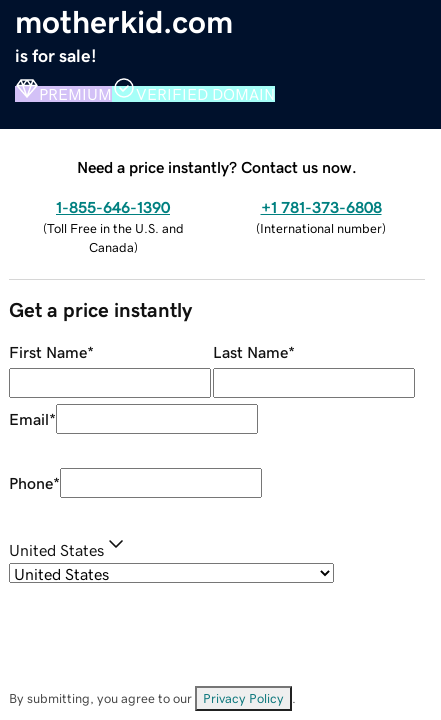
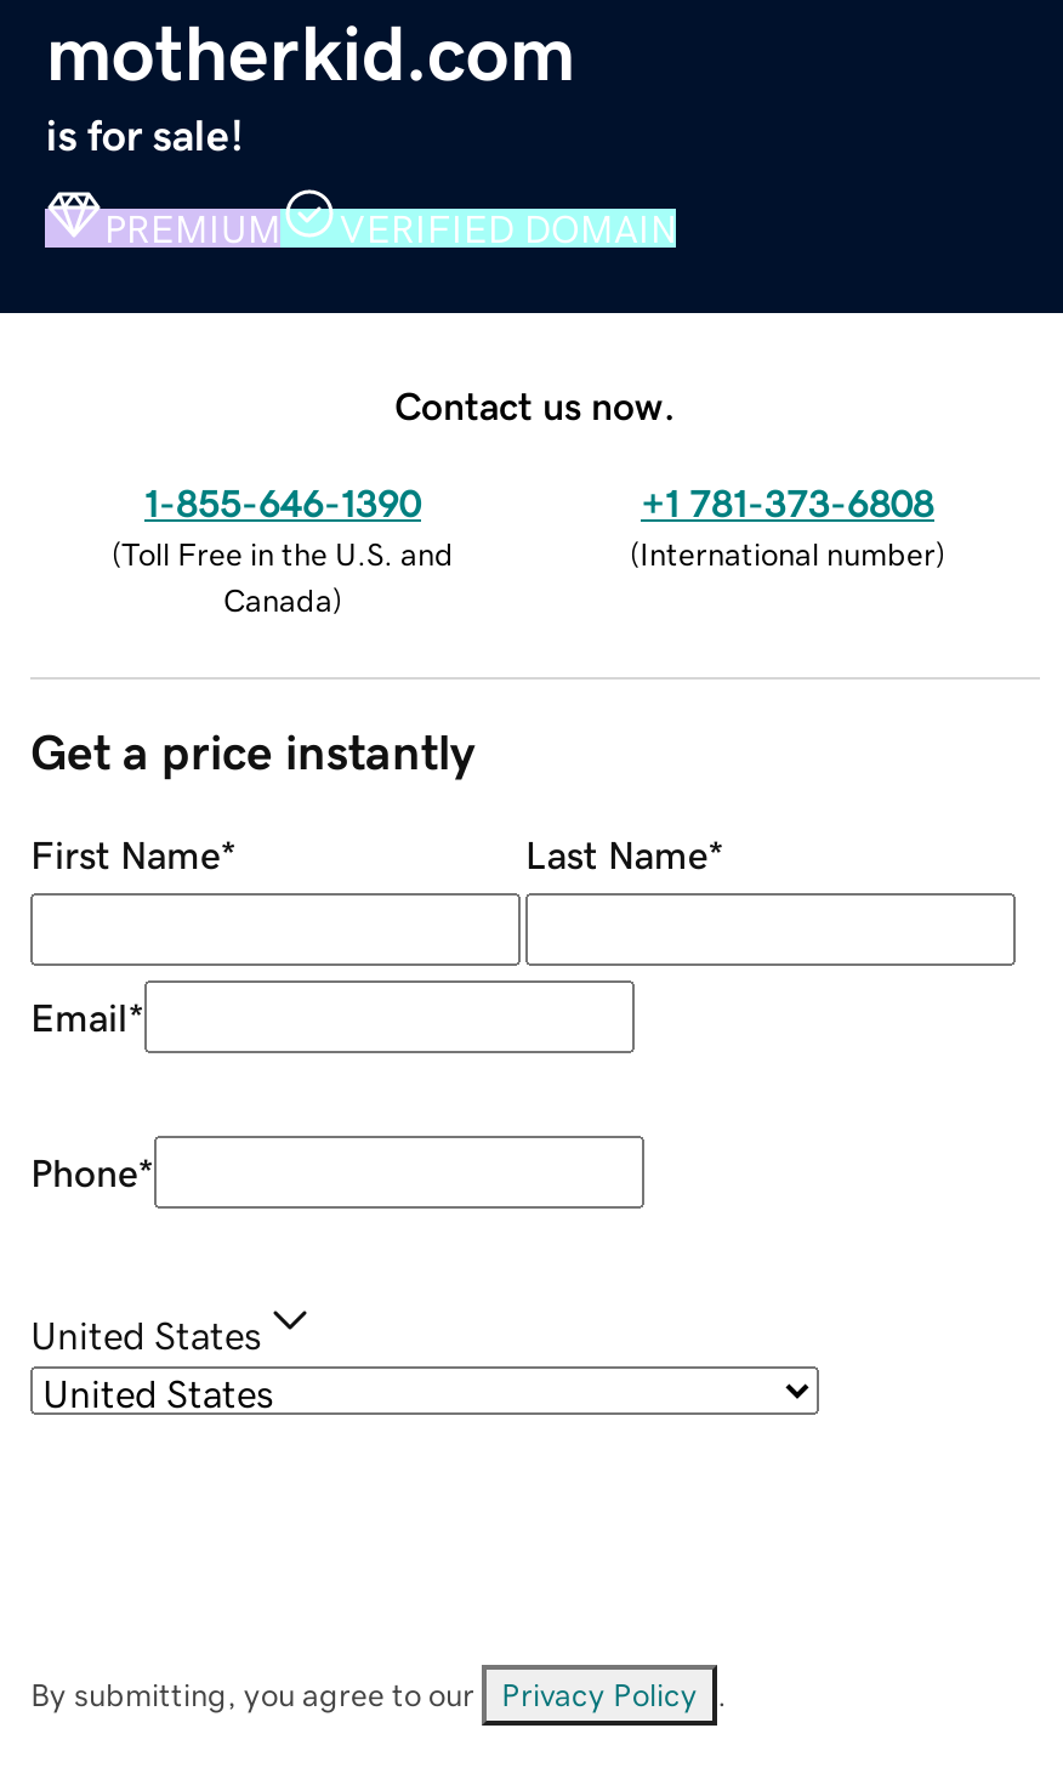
[77,159,357,175] Need a price instantly? Contact us now. -> [394,385,676,424] Contact us now.

